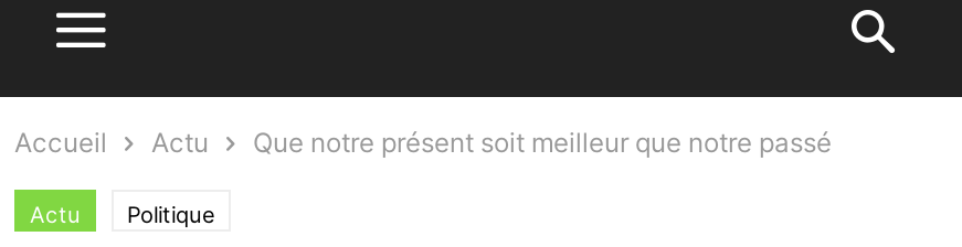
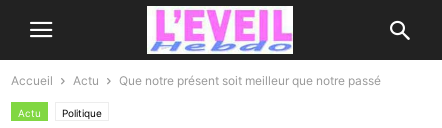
none -> [146,5,294,55] [image]

